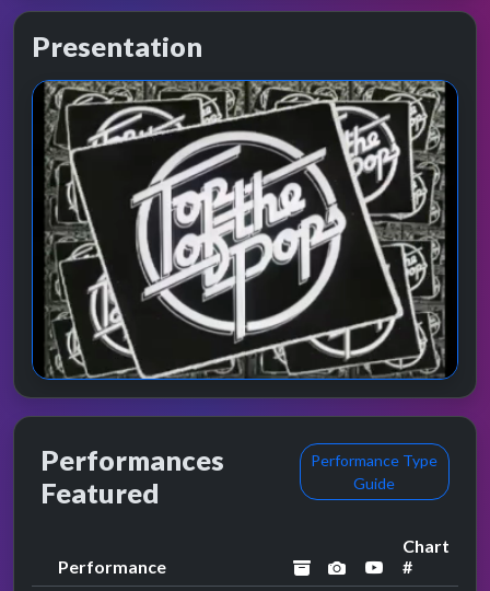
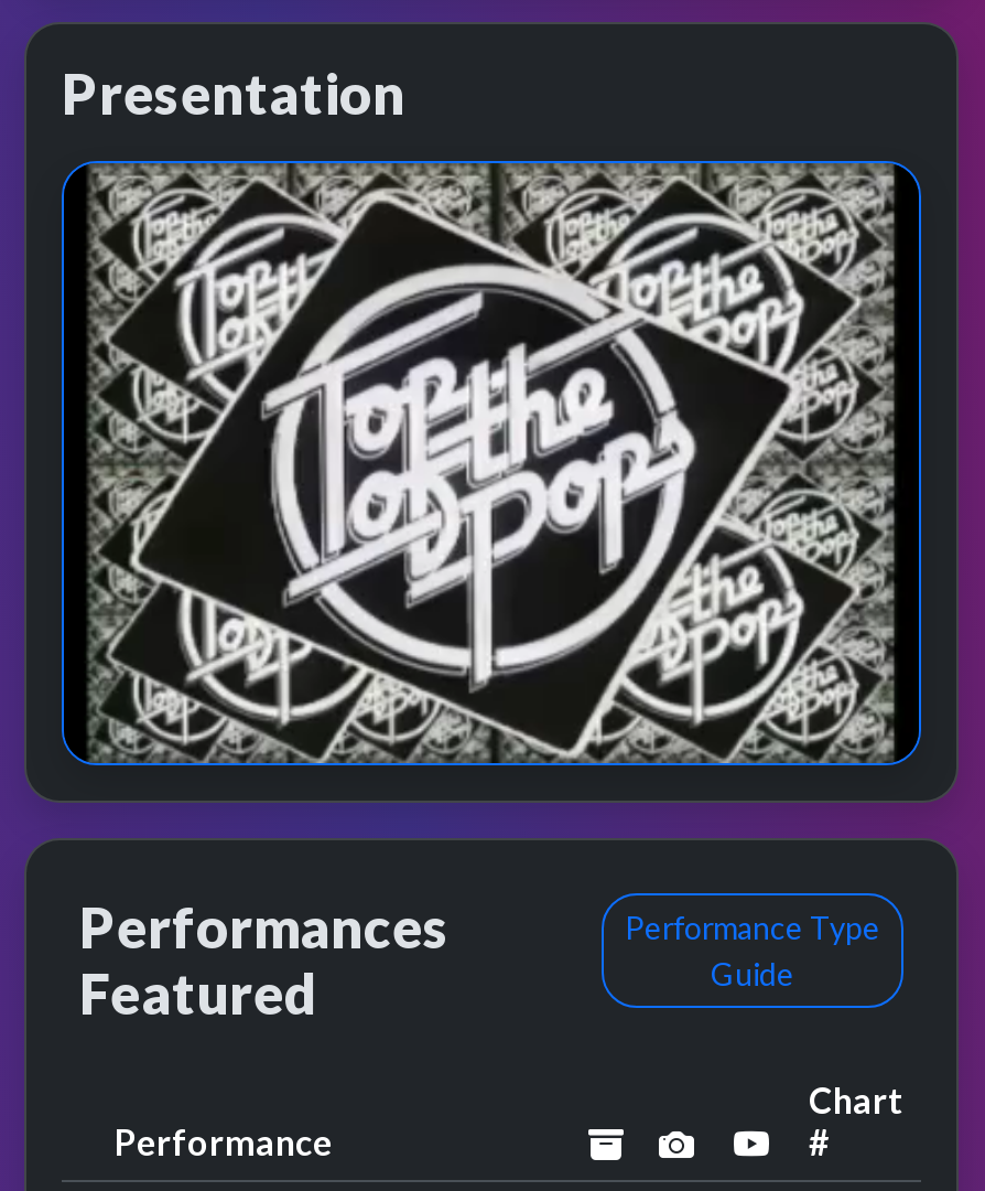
[47,82,445,380] [image] -> [90,165,895,765] [image]

